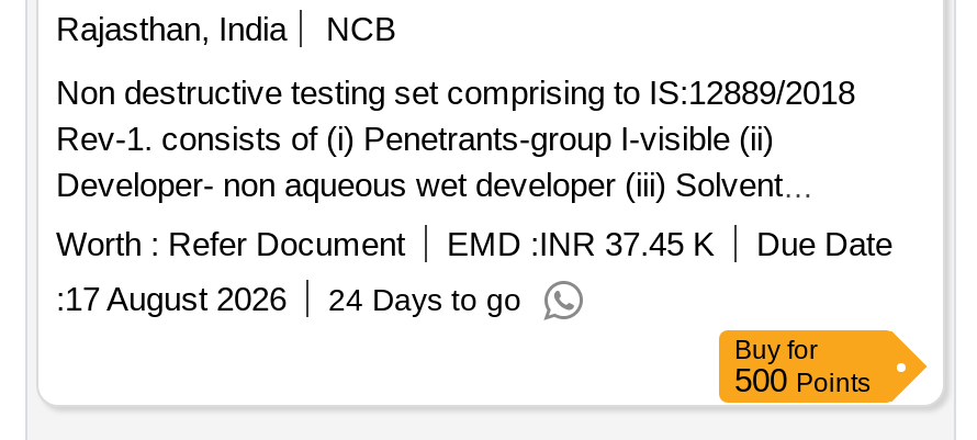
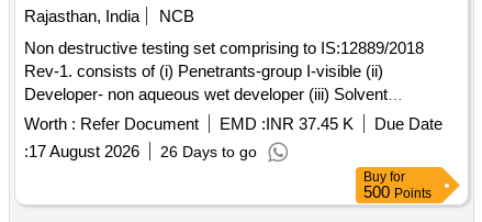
[56,280,521,318] :17 August 2026 24 Days to go -> [24,142,257,161] :17 August 2026 26 Days to go

